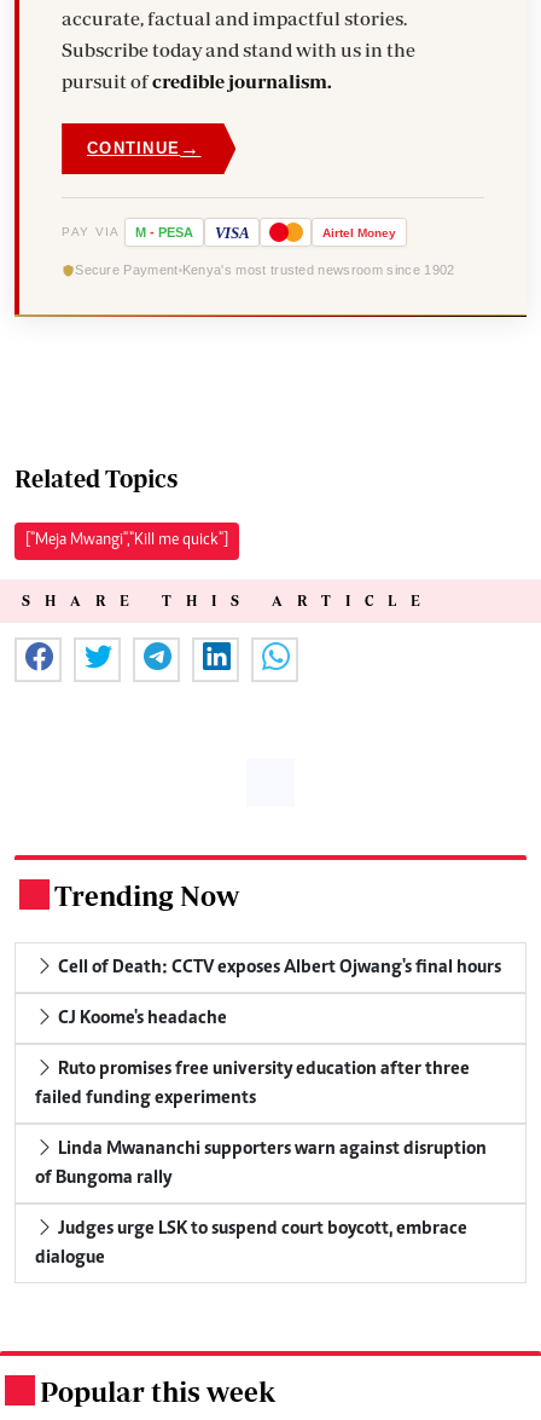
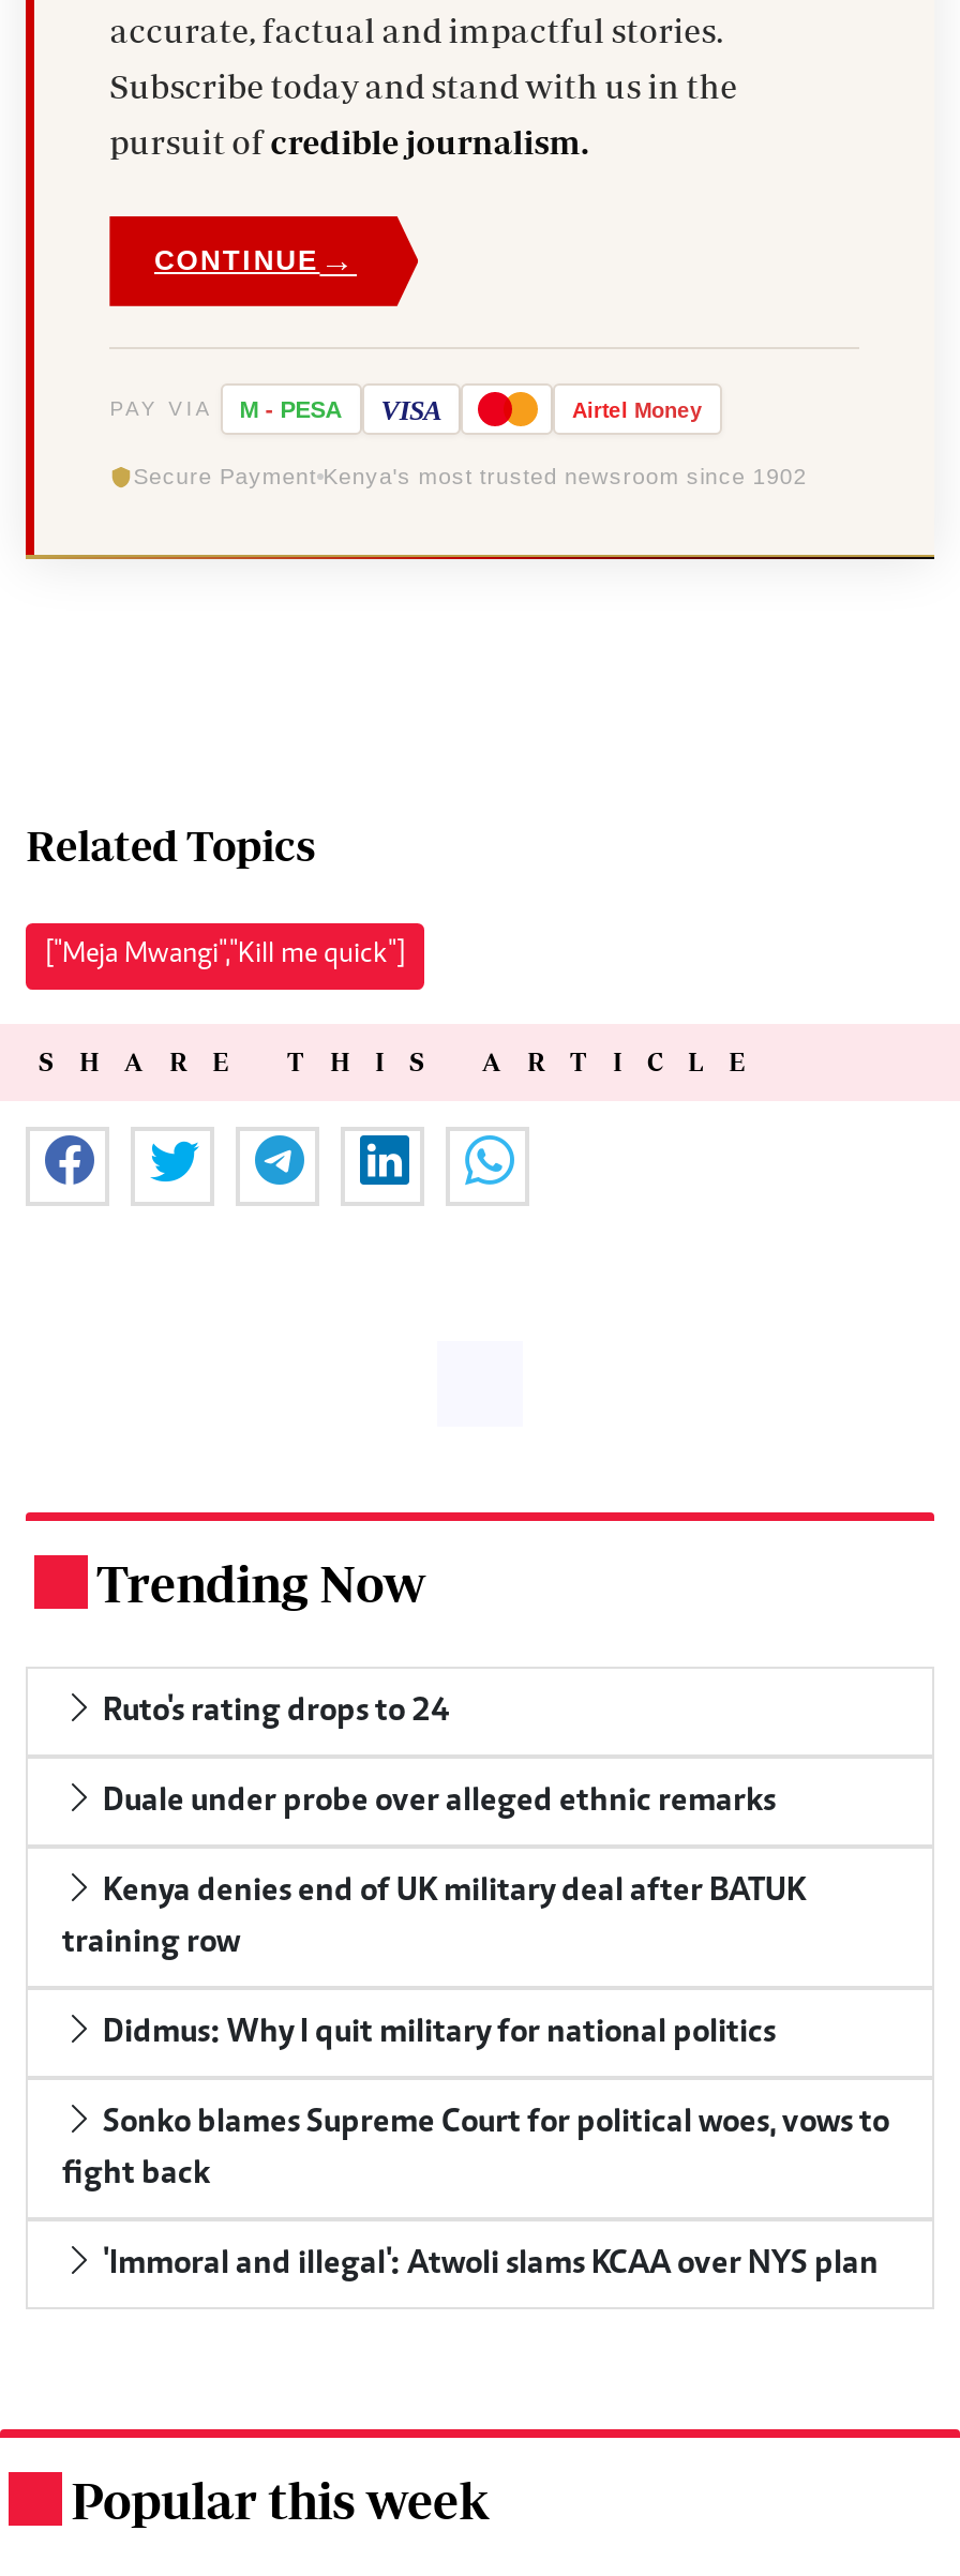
[54,958,501,977] Cell of Death: CCTV exposes Albert Ojwang's final hours -> [96,1695,450,1729] Ruto's rating drops to 24
[54,1009,227,1028] CJ Koome's headache -> [96,1785,776,1819] Duale under probe over alleged ethnic remarks
[54,1060,470,1079] Ruto promises free university education after three -> [96,1875,806,1909] Kenya denies end of UK military deal after BATUK
[35,1089,256,1108] failed funding experiments -> [62,1926,240,1960] training row
[54,1140,487,1159] Linda Mwananchi supporters warn against disruption -> [96,2016,776,2050] Didmus: Why I quit military for national politics
[35,1169,171,1188] of Bungoma rally -> [96,2106,889,2140] Sonko blames Supreme Court for political woes, vows to
[54,1219,467,1239] Judges urge LSK to suspend court boycott, embrace -> [62,2157,210,2192] fight back
[35,1248,105,1268] dialogue -> [96,2247,879,2282] 'Immoral and illegal': Atwoli slams KCAA over NYS plan

